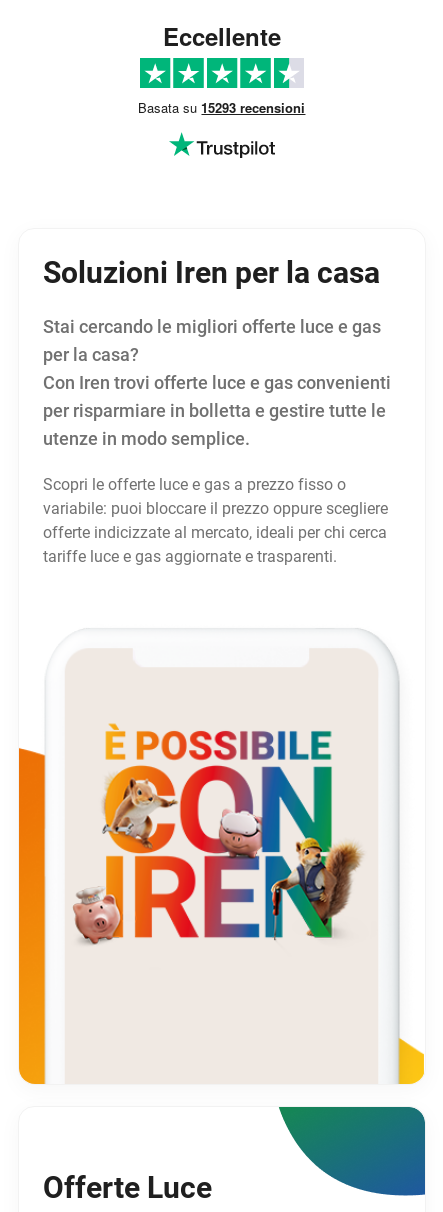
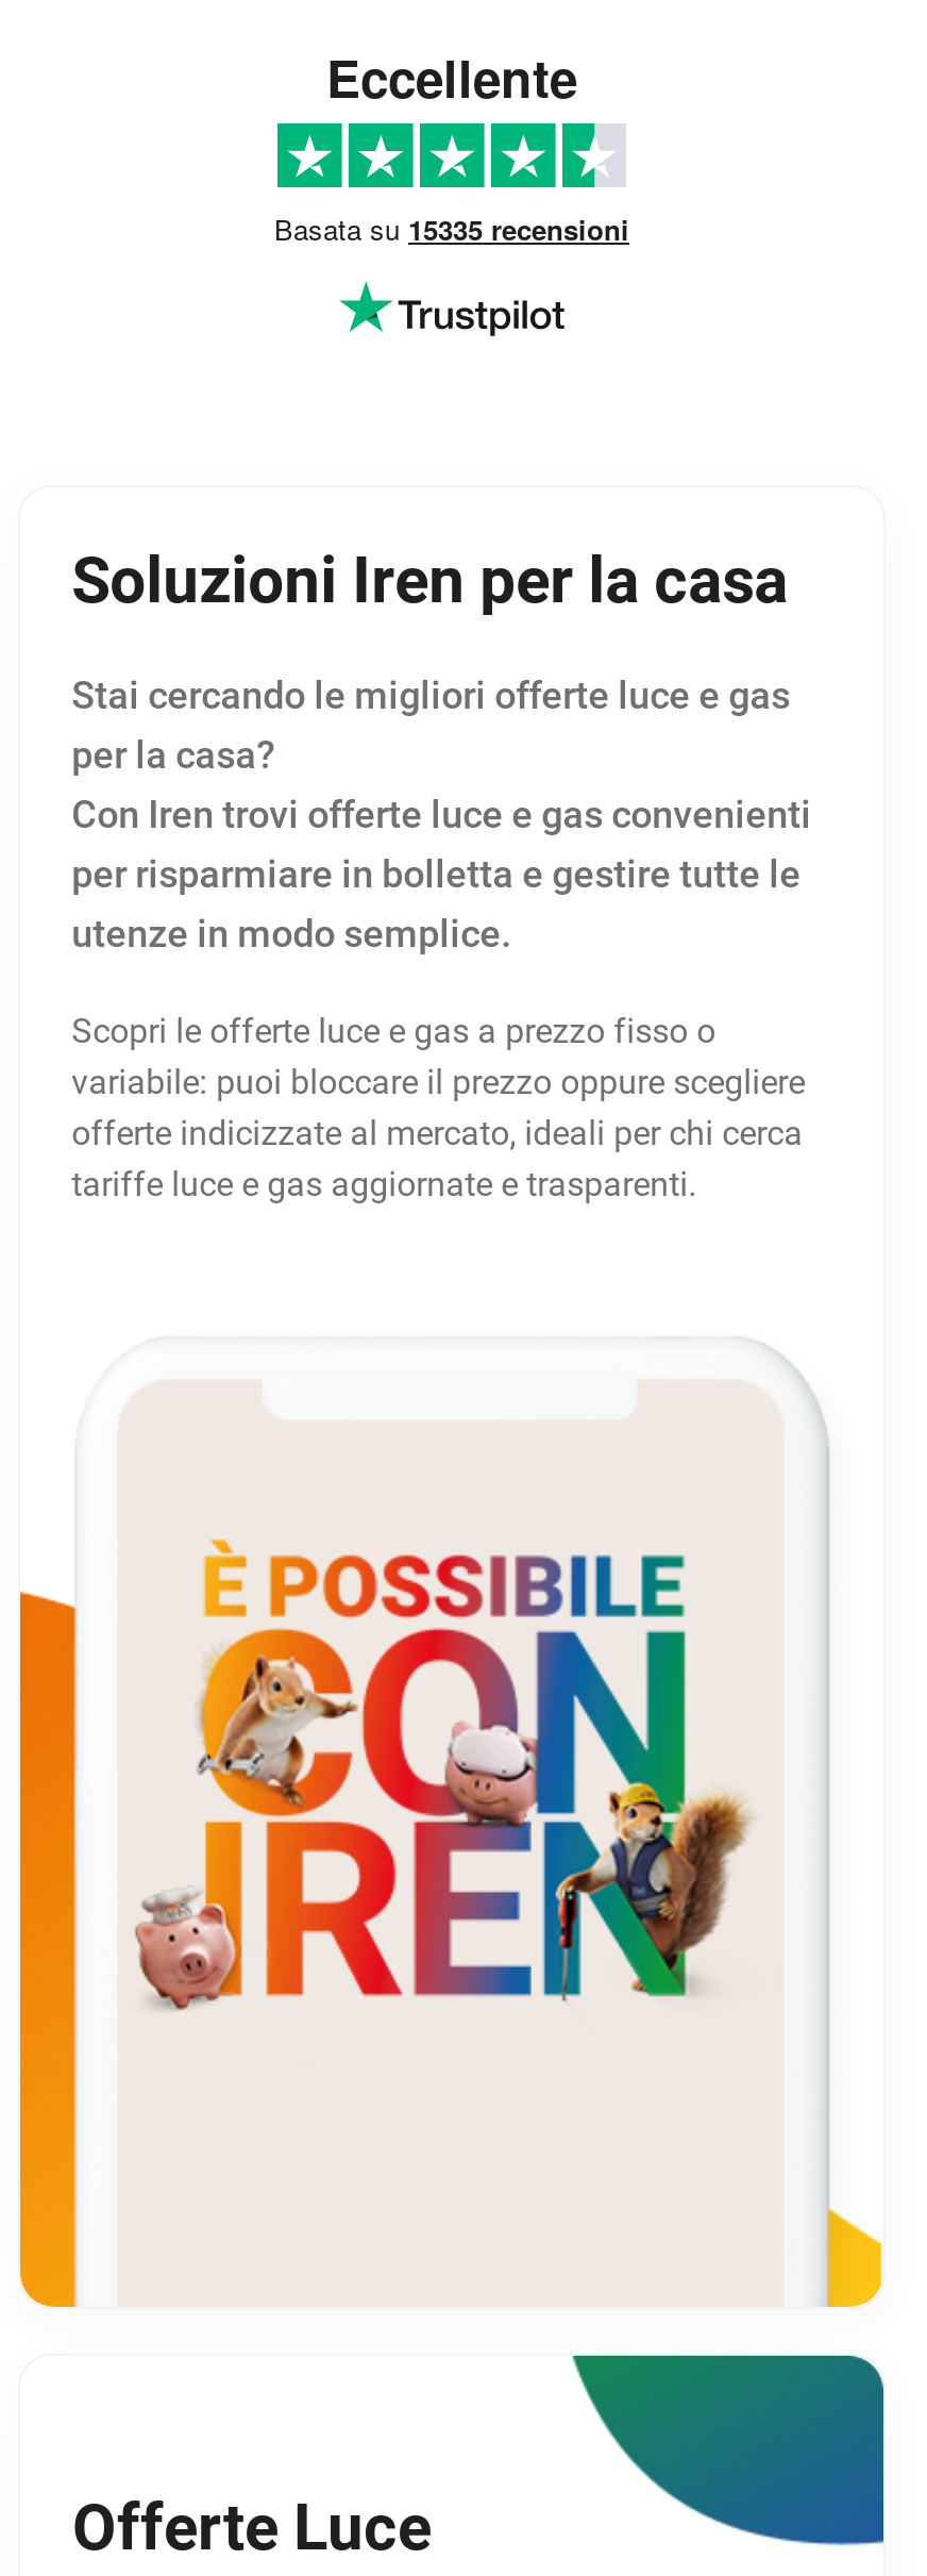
[138,98,305,117] Basata su 15293 recensioni -> [274,209,629,249] Basata su 15335 recensioni

